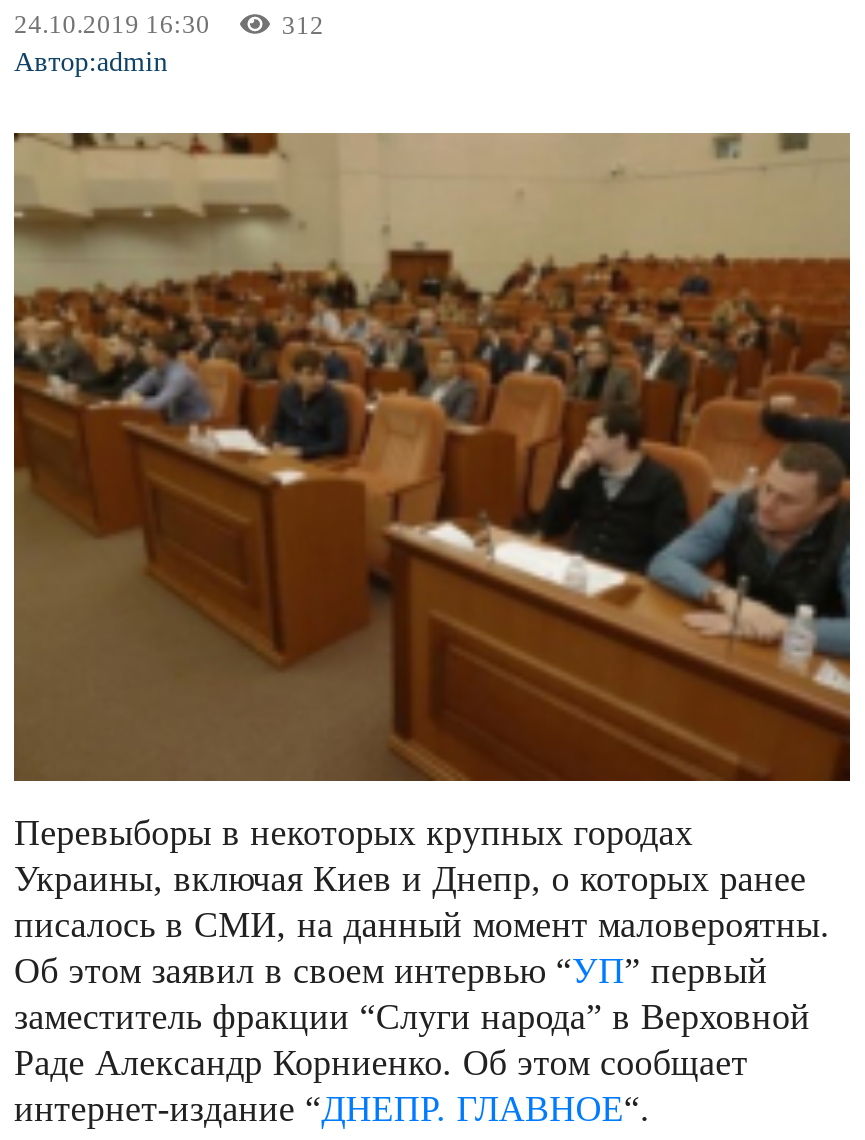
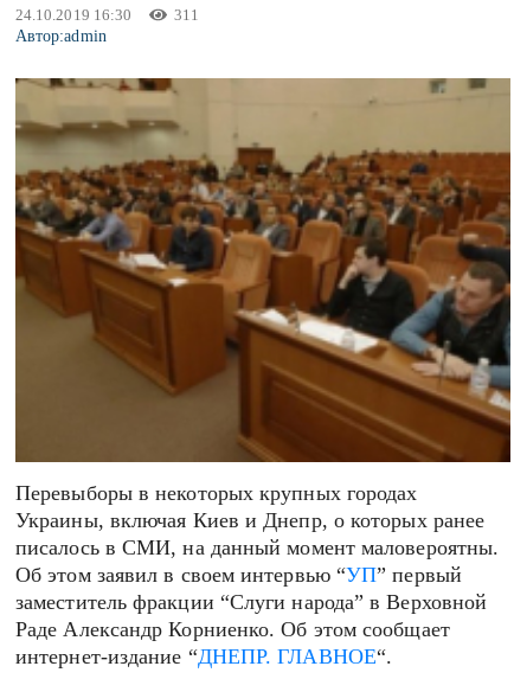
[282,11,324,41] 312 -> [174,6,199,24] 311

